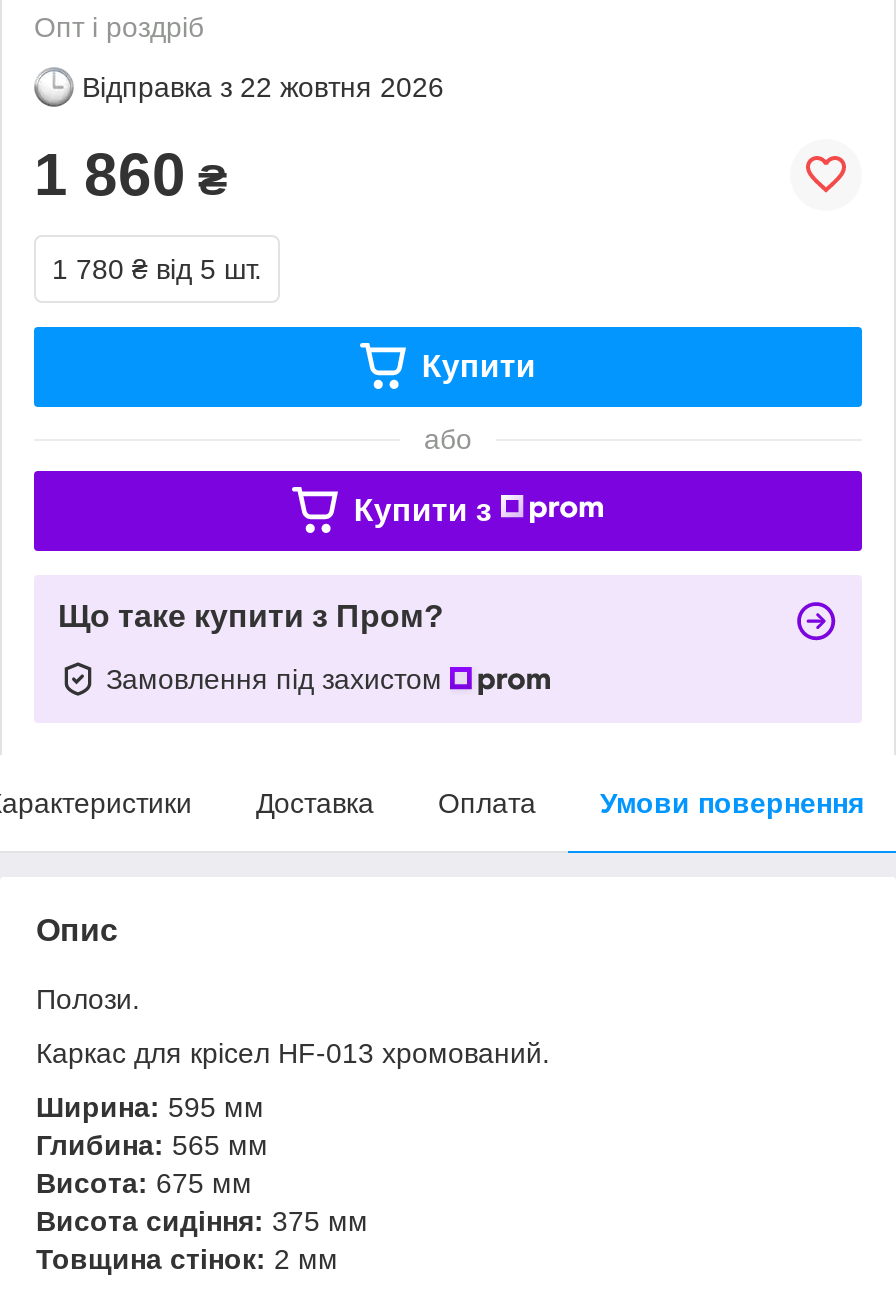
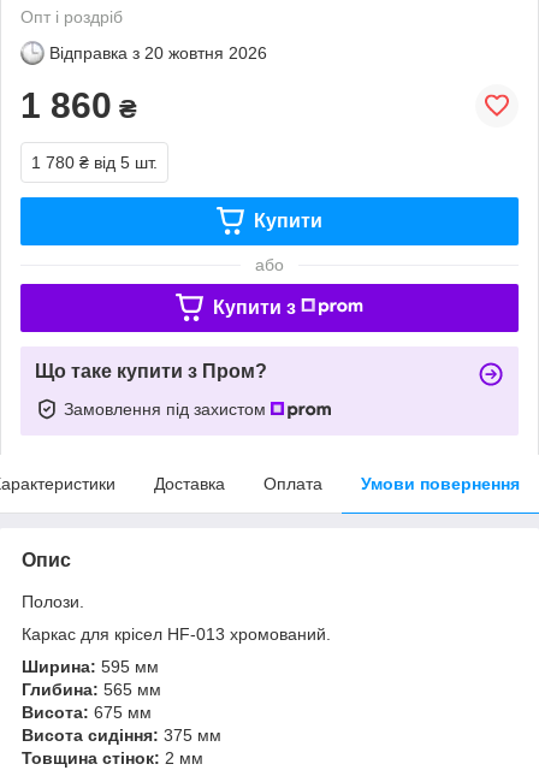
[82,71,444,103] Відправка з 22 жовтня 2026 -> [49,43,267,62] Відправка з 20 жовтня 2026

